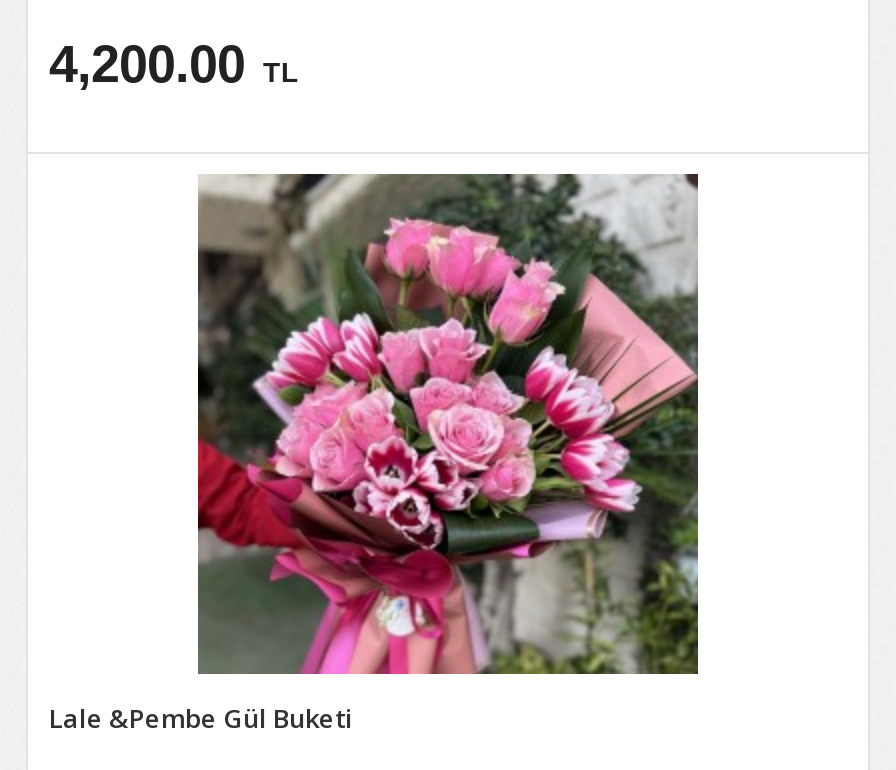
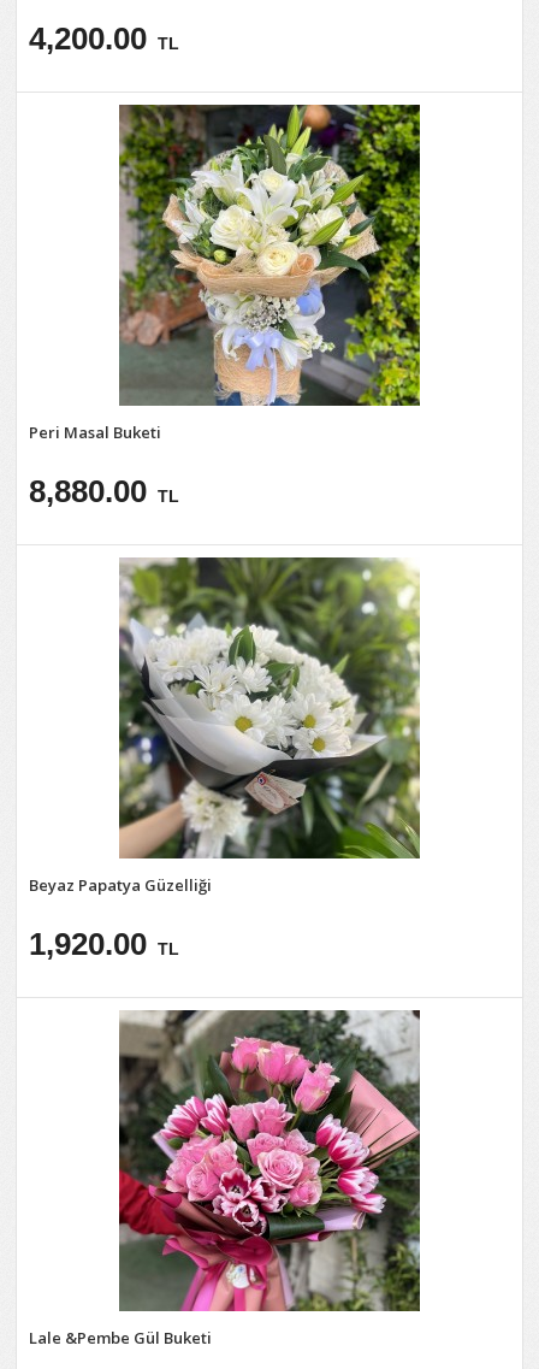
none -> [29,104,421,509] [image] | Peri Masal Buketi | 8,880.00 TL
none -> [29,556,421,962] [image] | Beyaz Papatya Güzelliği | 1,920.00 TL

